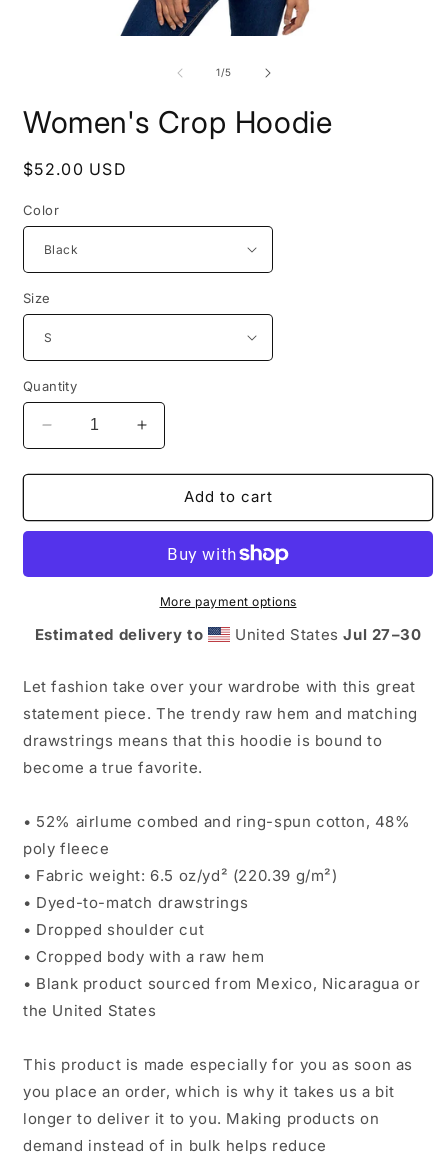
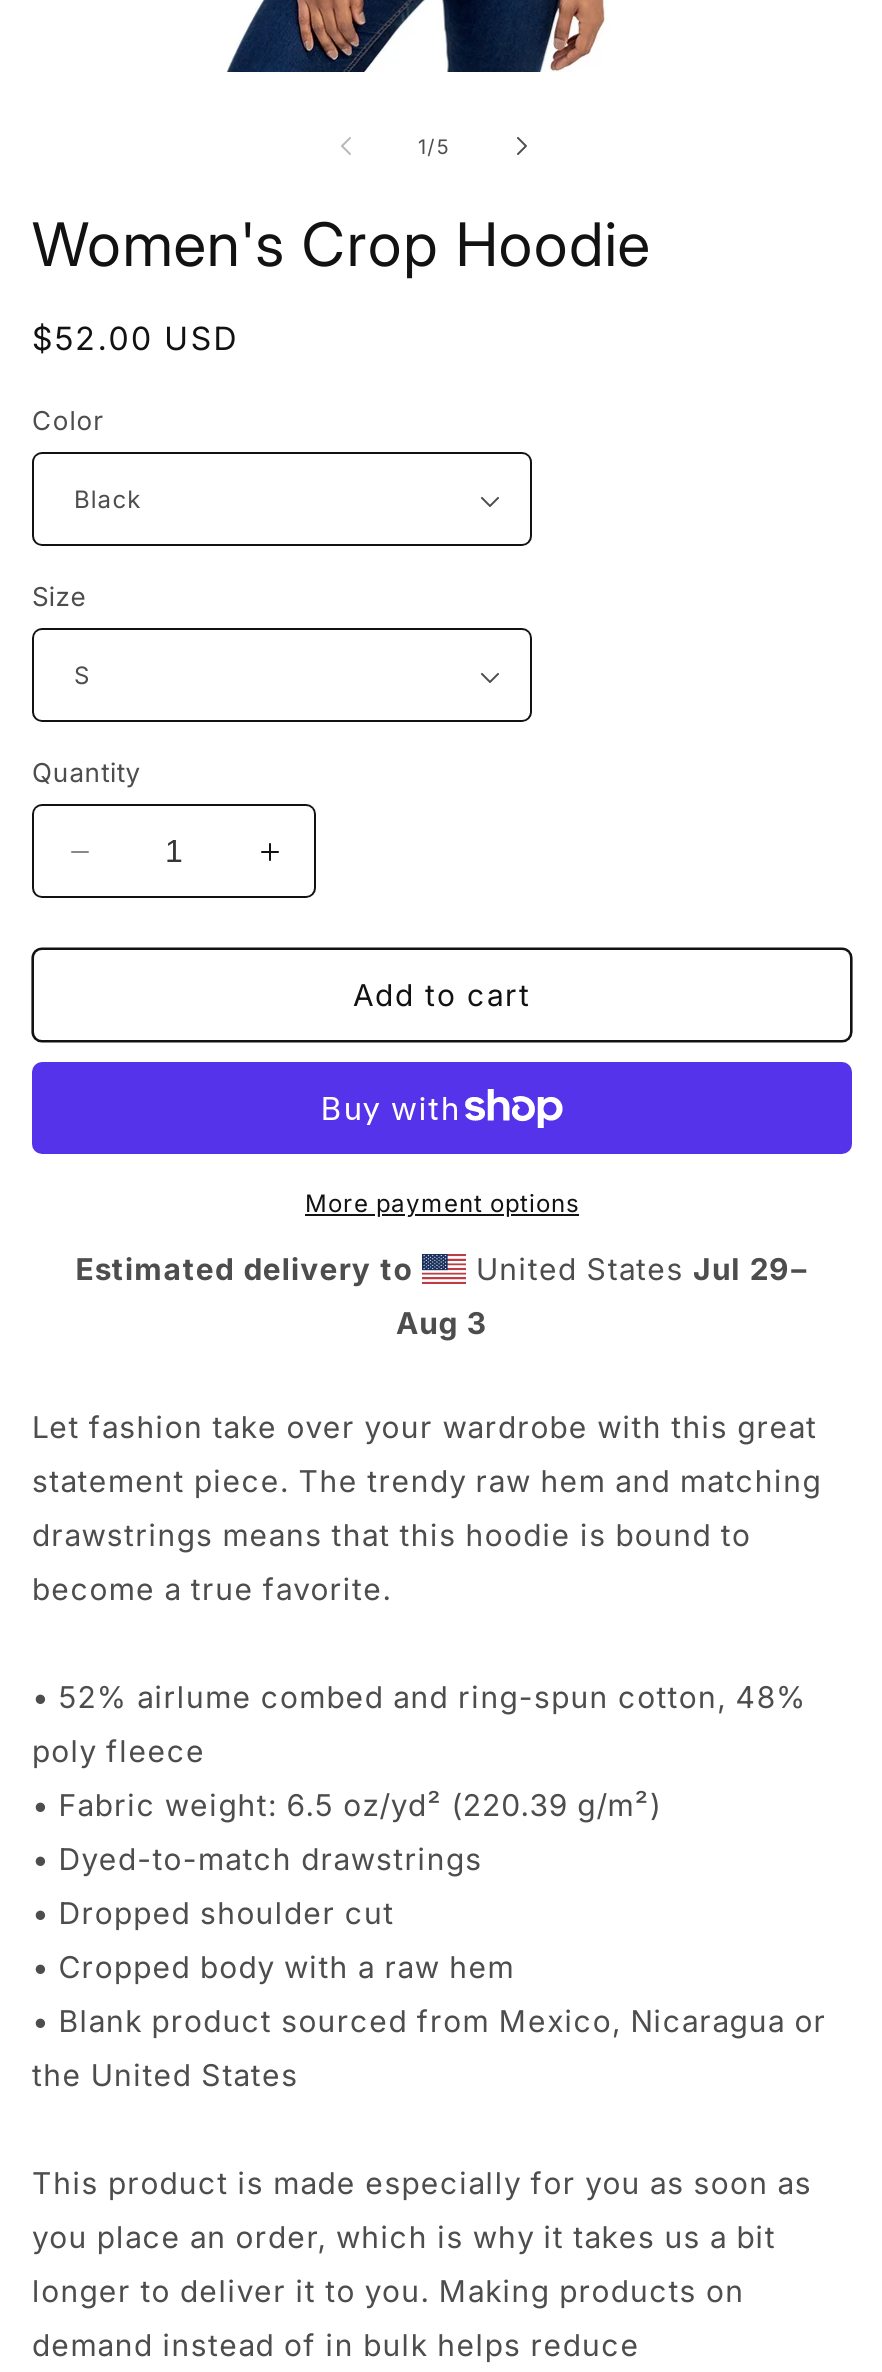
[230,625,421,644] United States Jul 27–30 -> [396,1250,809,1342] United States Jul 29– | Aug 3

